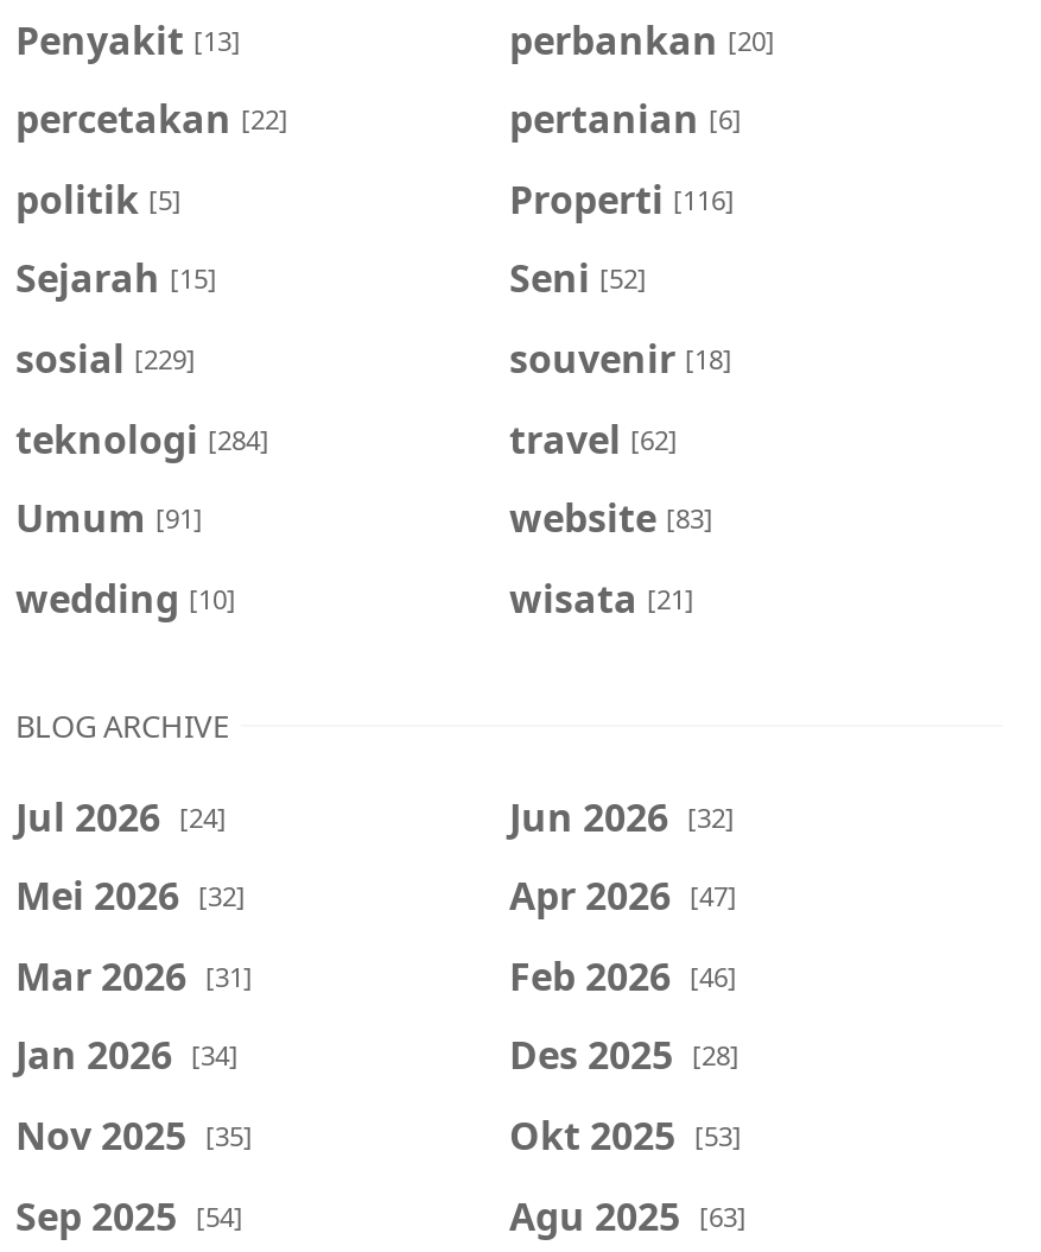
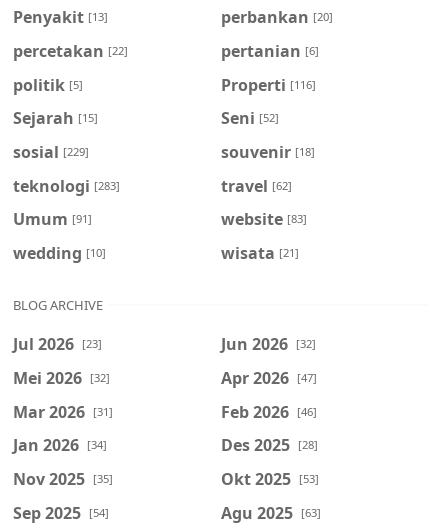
[15,413,269,465] teknologi [284] -> [13,174,120,196] teknologi [283]
[15,790,227,842] Jul 2026 [24] -> [13,333,102,355] Jul 2026 [23]

